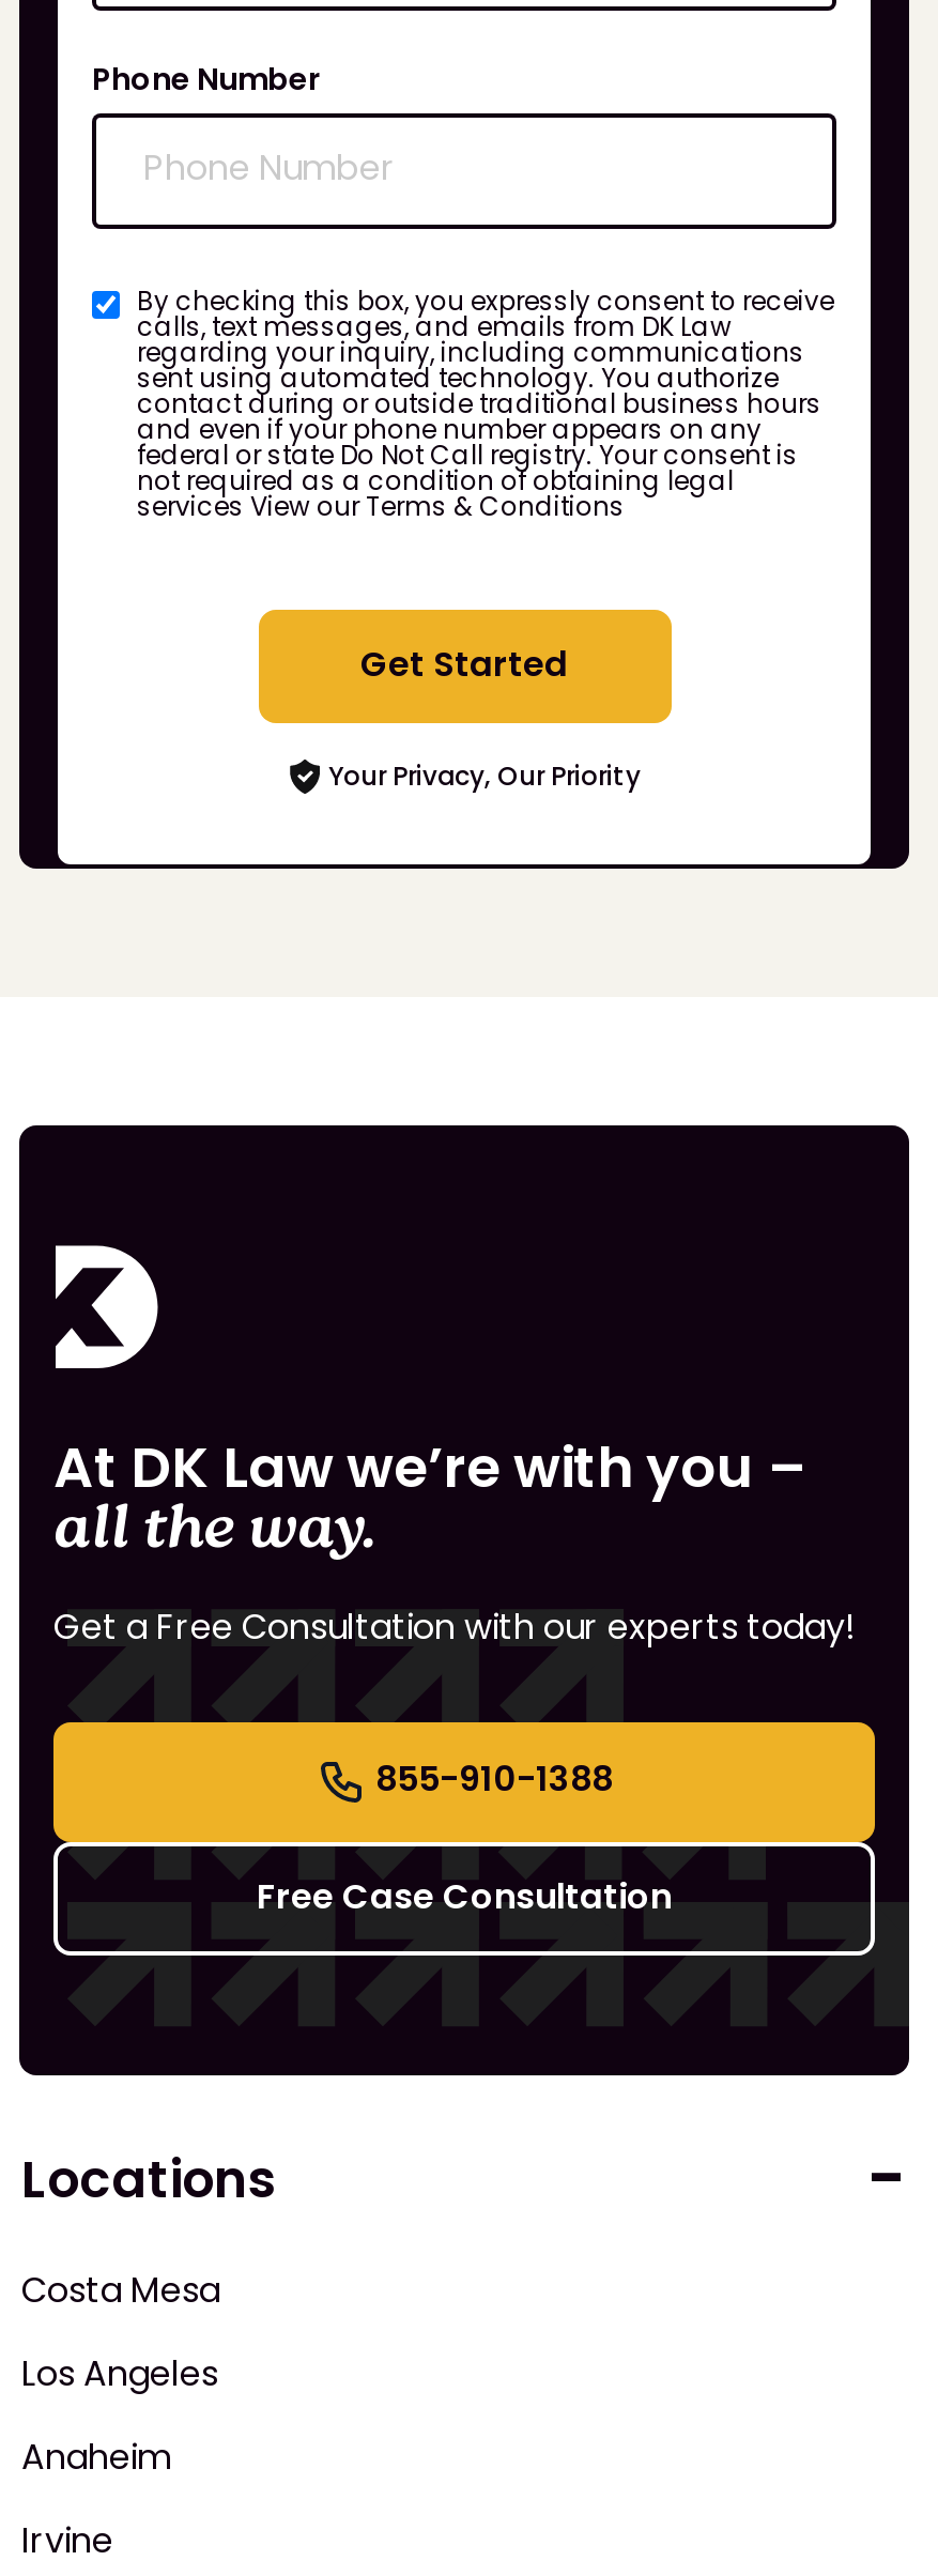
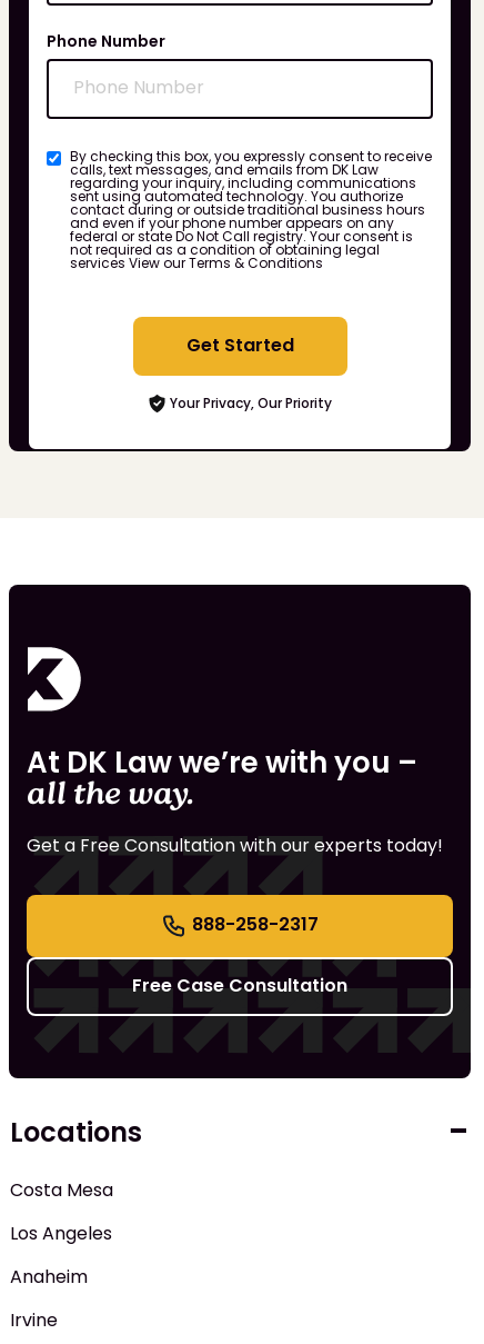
[375,1755,613,1804] 855-910-1388 -> [192,912,319,937] 888-258-2317

